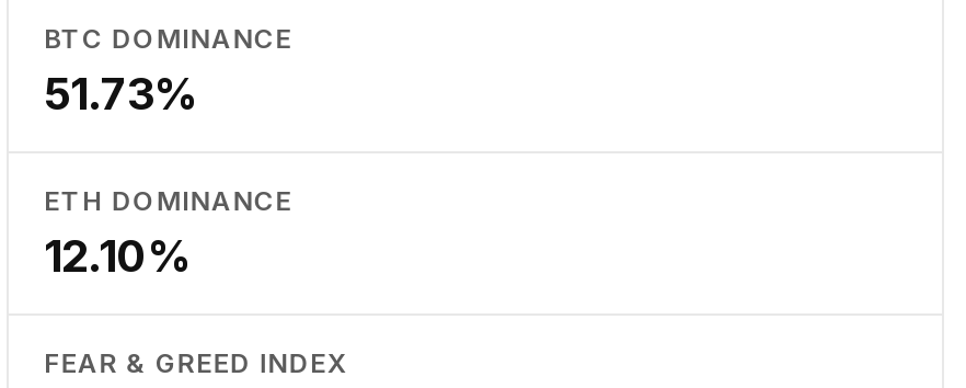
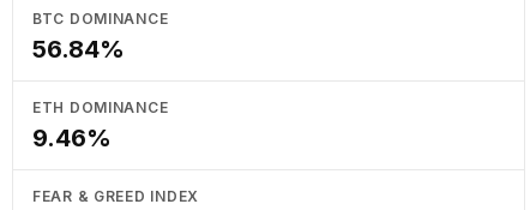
[44,68,199,121] 51.73% -> [32,35,125,64] 56.84%
[44,230,193,283] 12.10% -> [32,124,112,153] 9.46%

